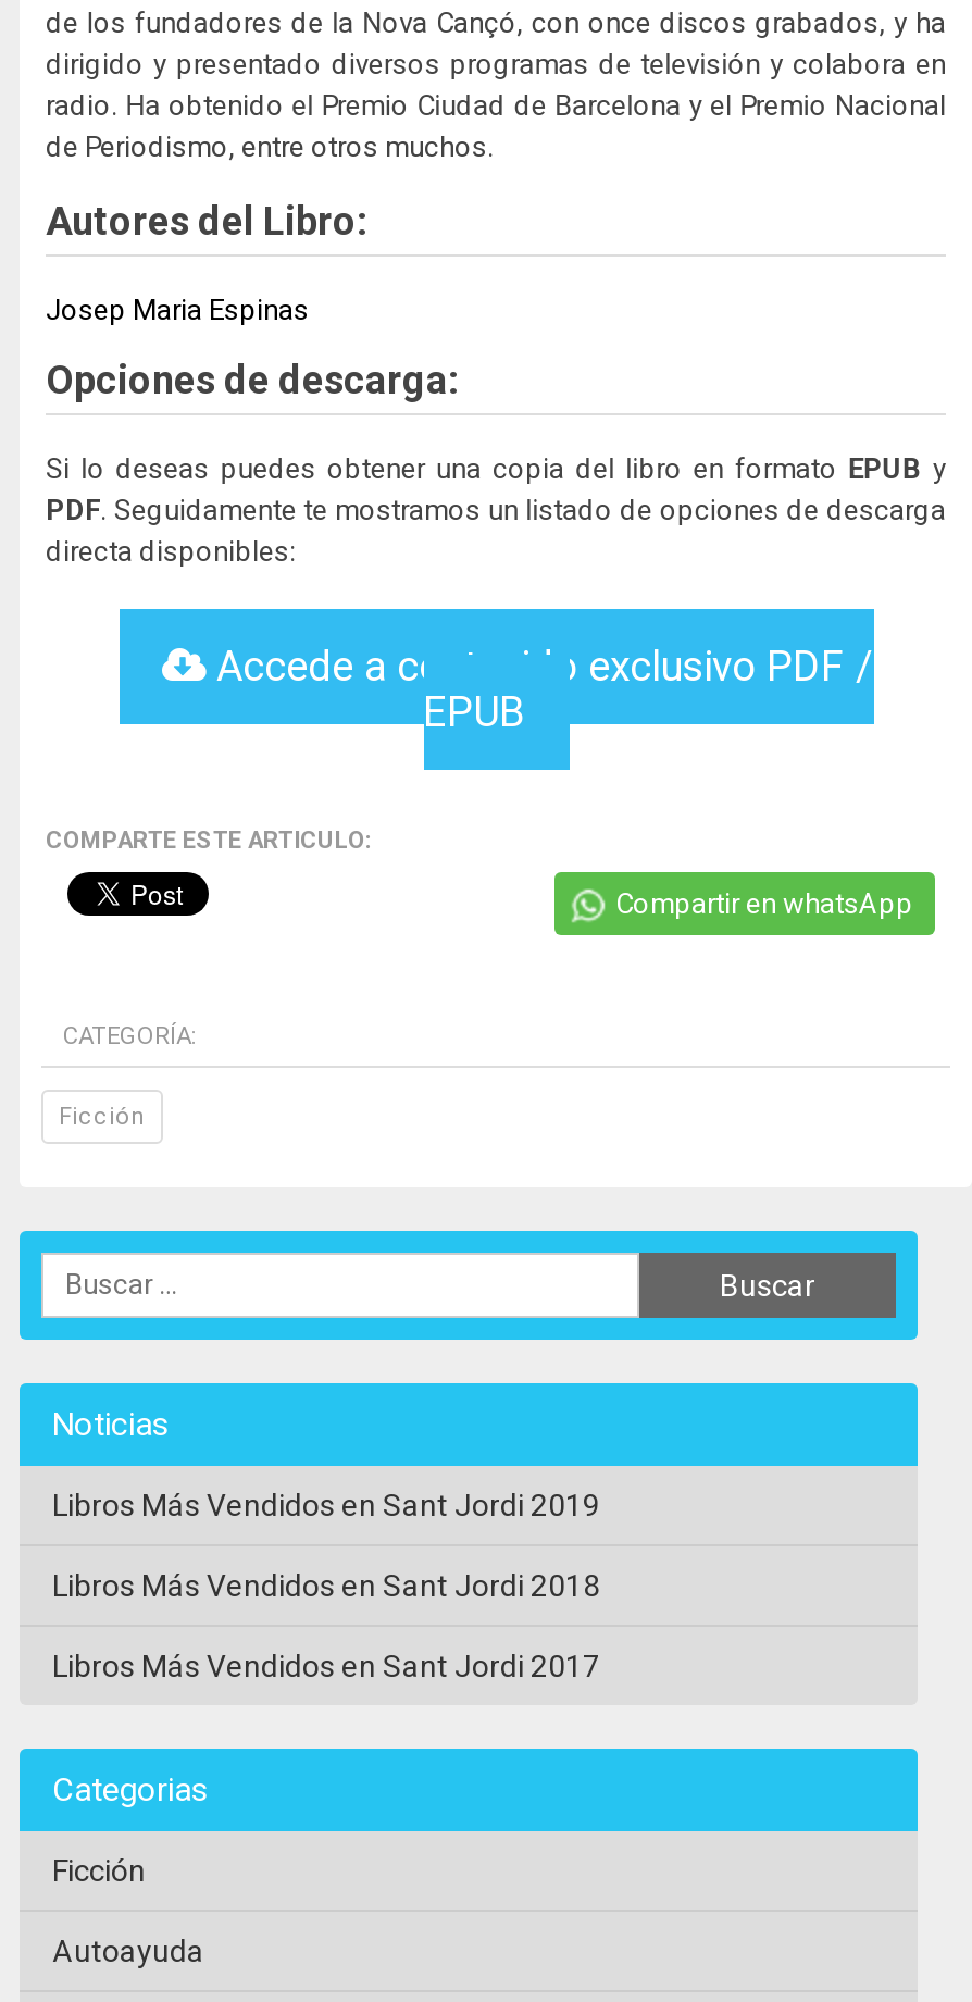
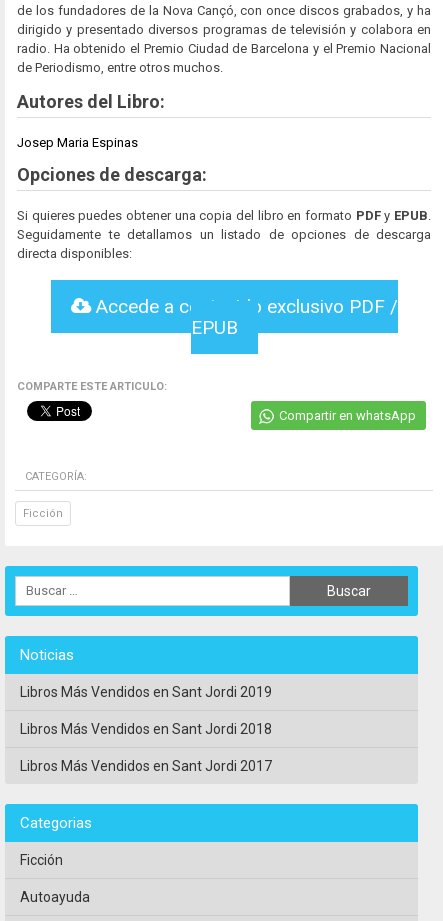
[46,452,946,525] Si lo deseas puedes obtener una copia del libro en formato EPUB y | PDF. Seguidamente te mostramos un listado de opciones de descarga -> [17,208,431,242] Si quieres puedes obtener una copia del libro en formato PDF y EPUB. | Seguidamente te detallamos un listado de opciones de descarga

